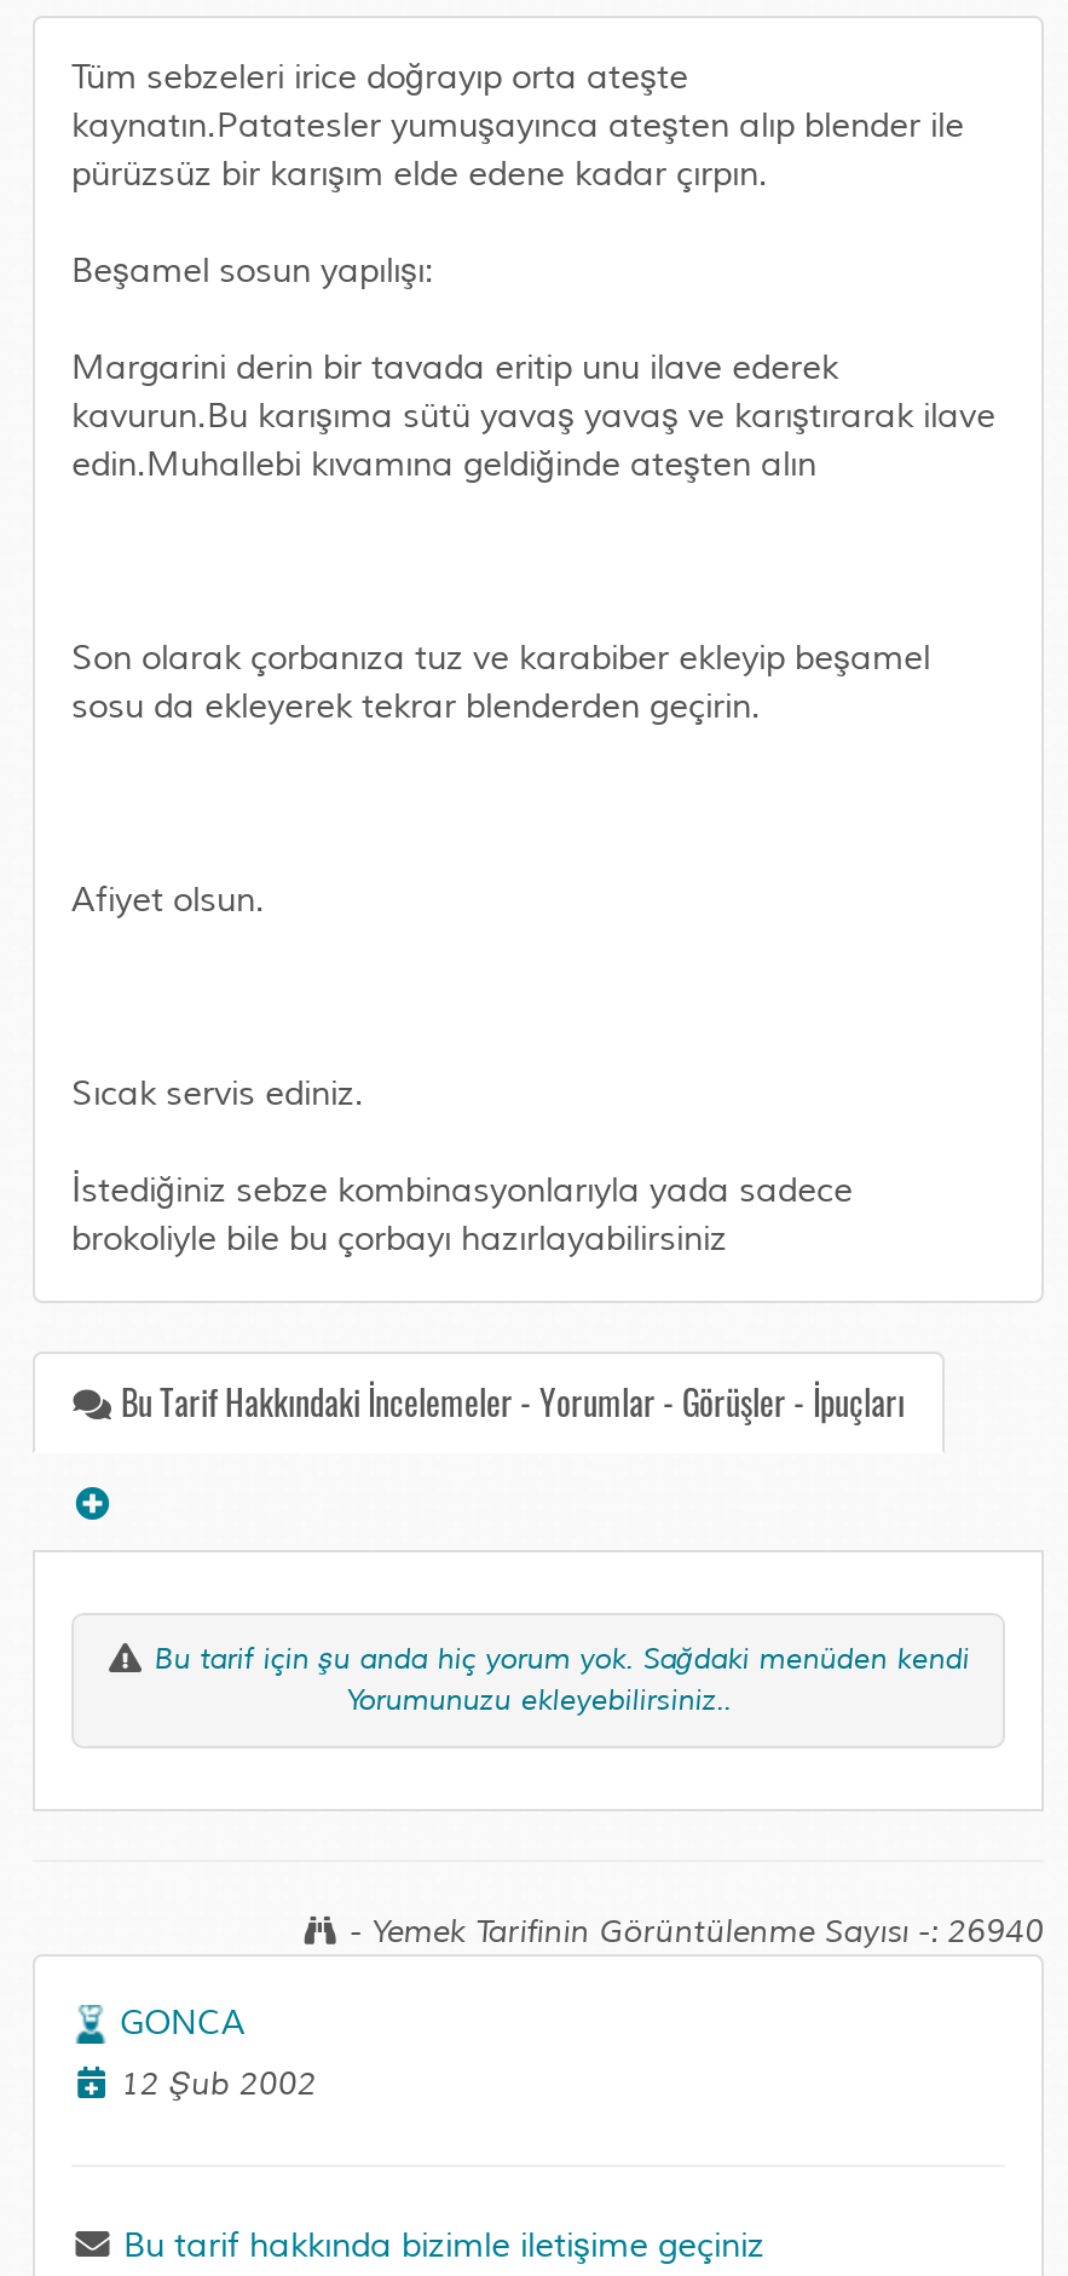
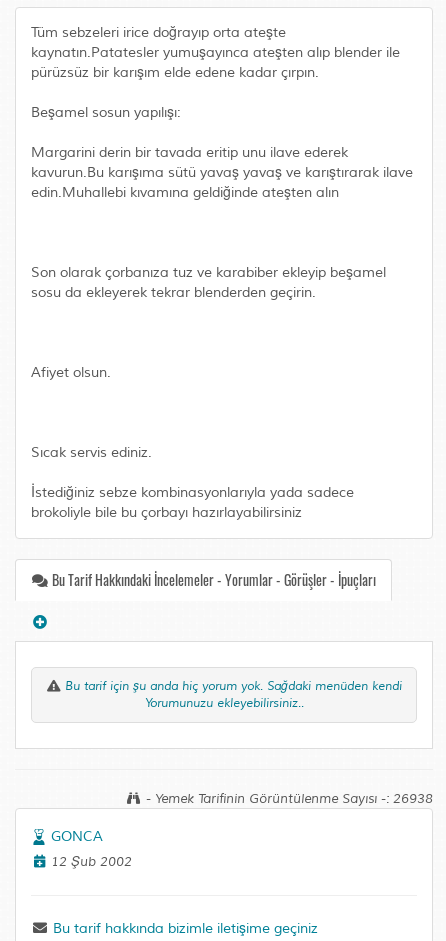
[340,1913,1044,1952] - Yemek Tarifinin Görüntülenme Sayısı -: 26940 -> [142,791,433,807] - Yemek Tarifinin Görüntülenme Sayısı -: 26938

